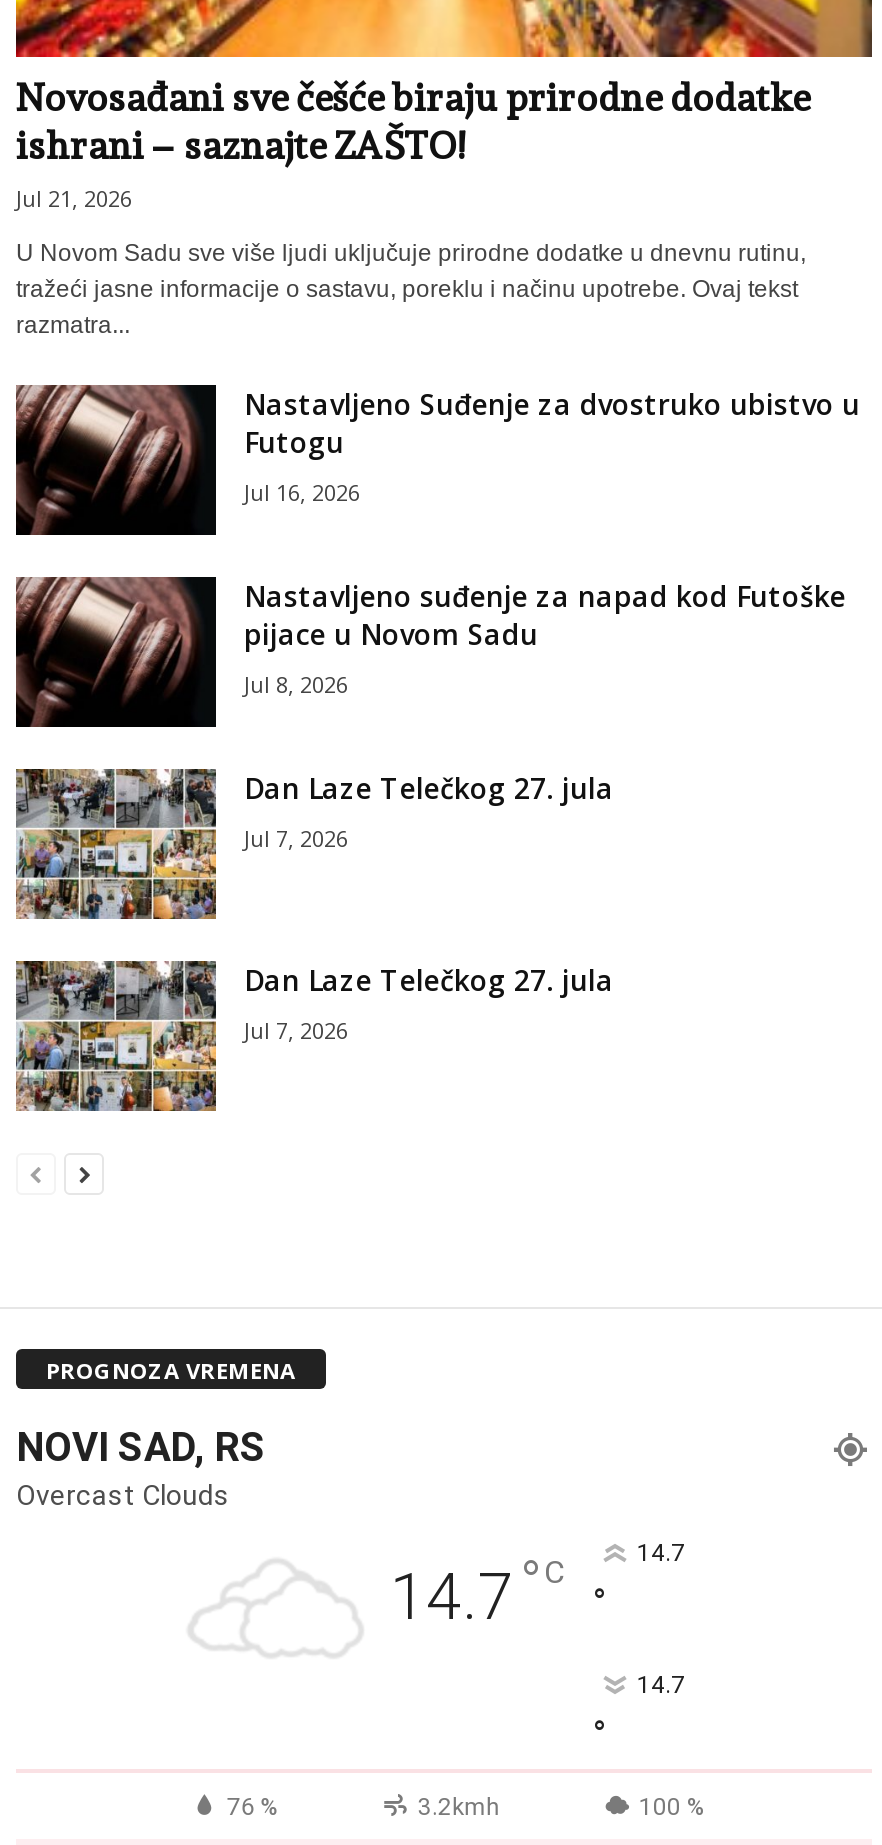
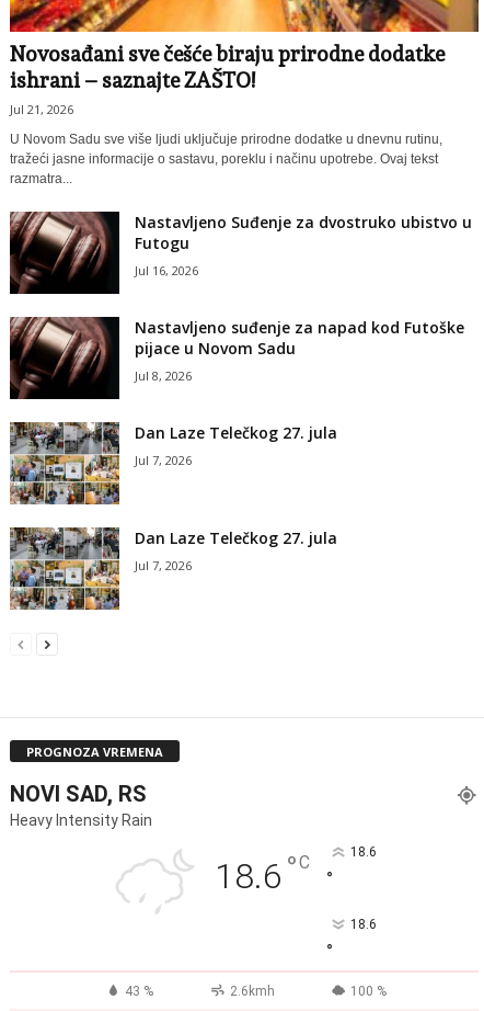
[16,1480,685,1636] Overcast Clouds | 14.7 °C | 14.7 -> [10,811,376,897] Heavy Intensity Rain | 18.6 °C | 18.6
[637,1672,685,1700] 14.7 -> [350,917,376,932] 18.6
[226,1794,500,1822] 76 % | 3.2kmh -> [125,983,275,999] 43 % | 2.6kmh

